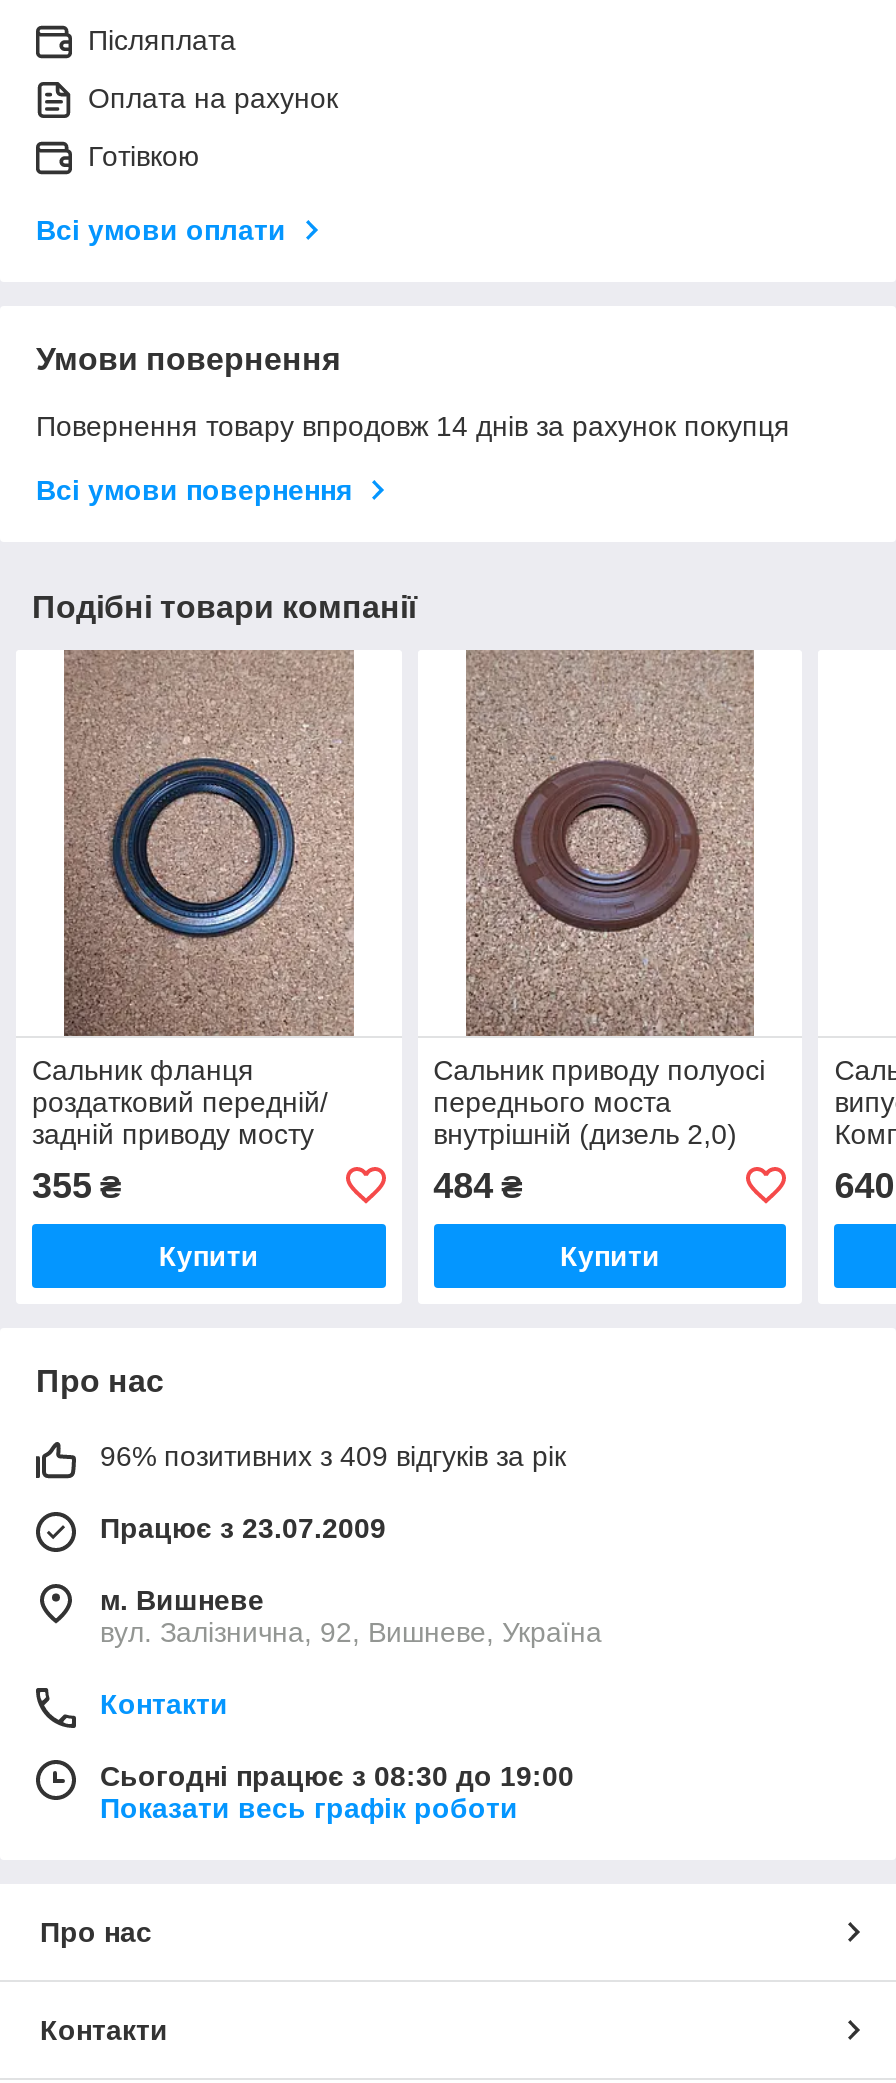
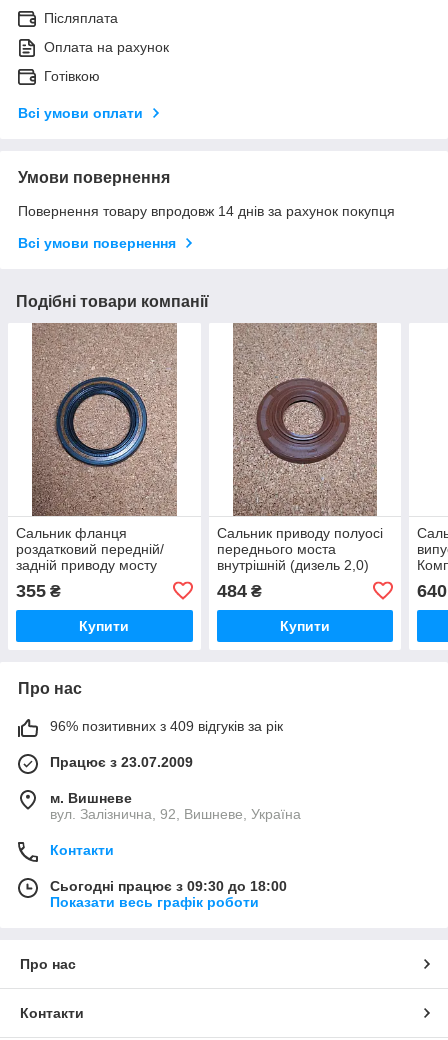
[100,1760,574,1792] Сьогодні працює з 08:30 до 19:00 -> [50,878,287,894] Сьогодні працює з 09:30 до 18:00

